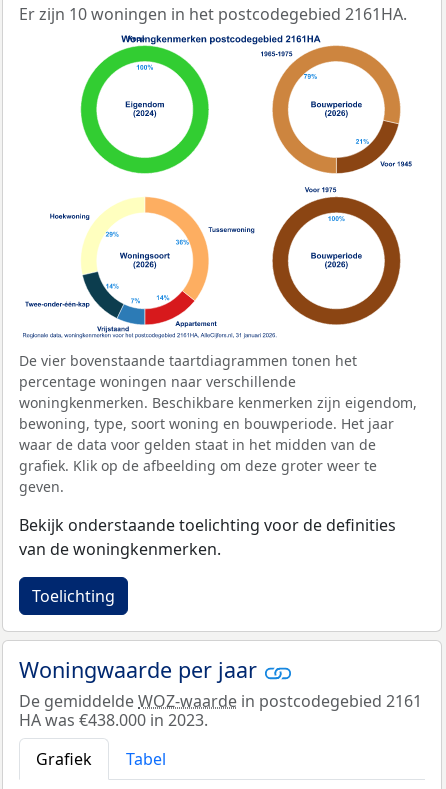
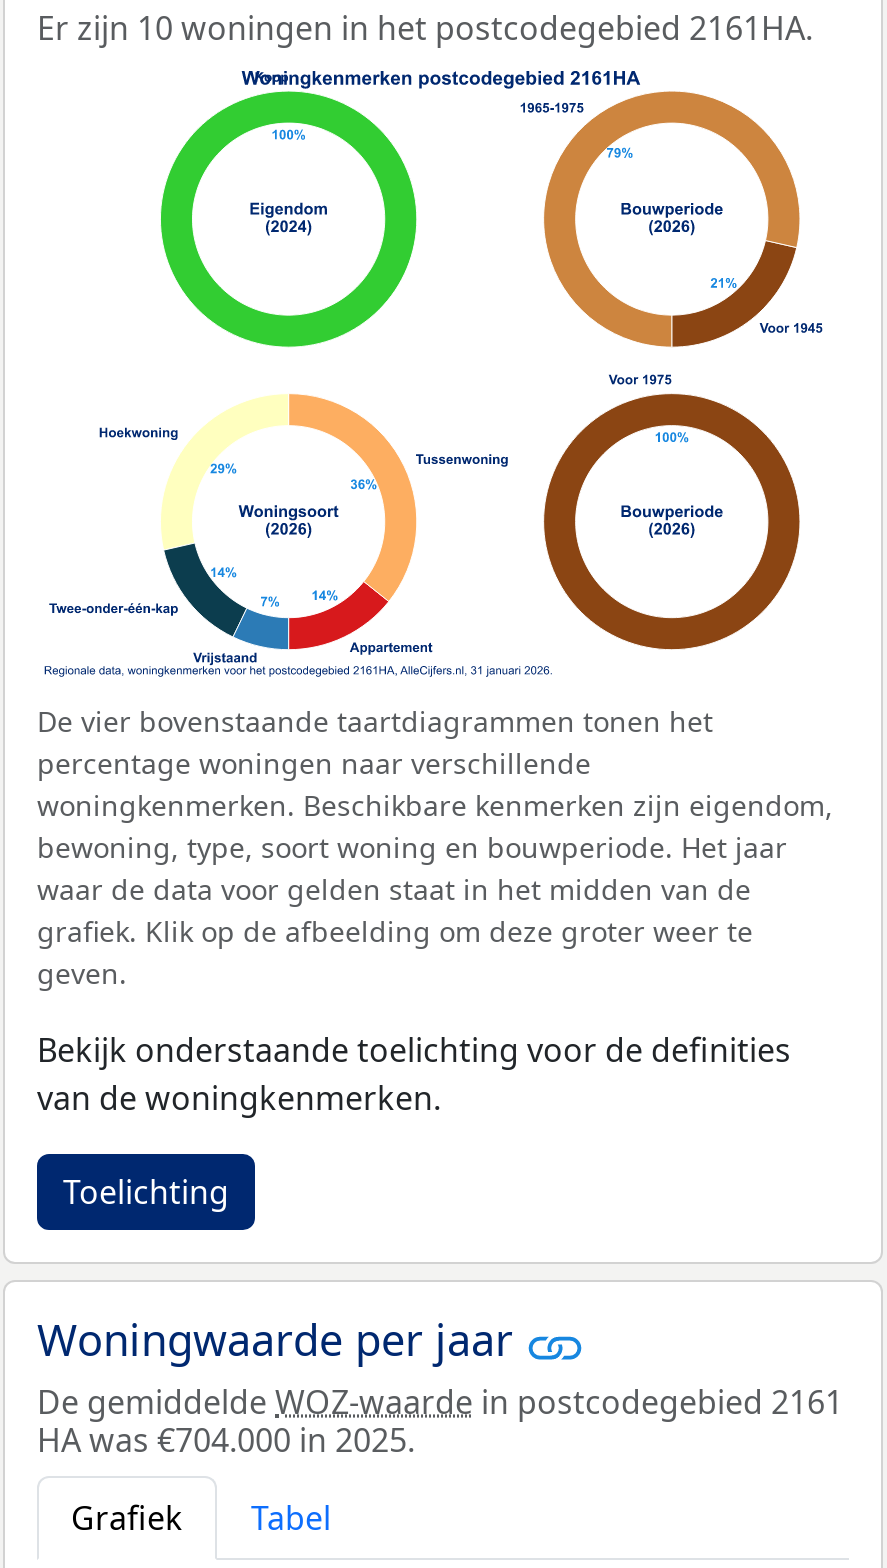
[19,709,208,731] HA was €438.000 in 2023. -> [37,1417,415,1461] HA was €704.000 in 2025.

